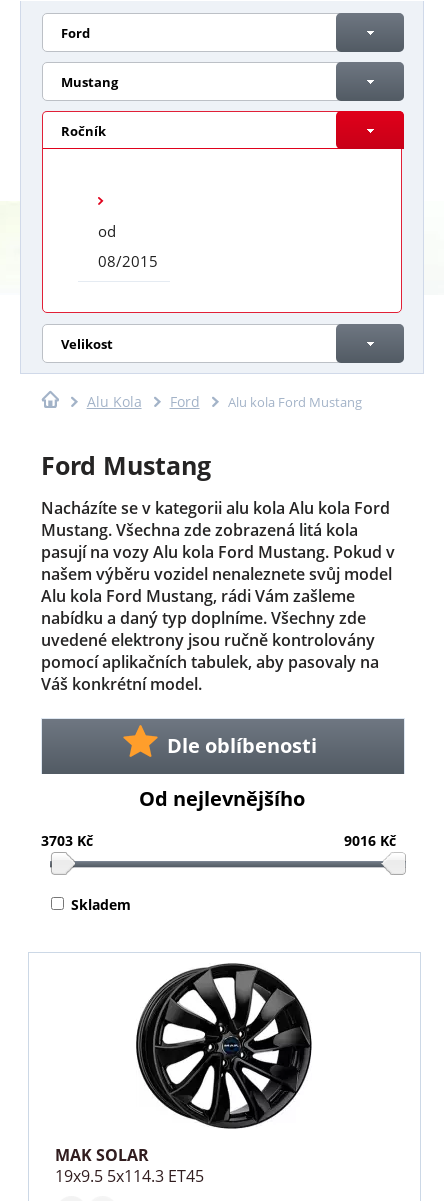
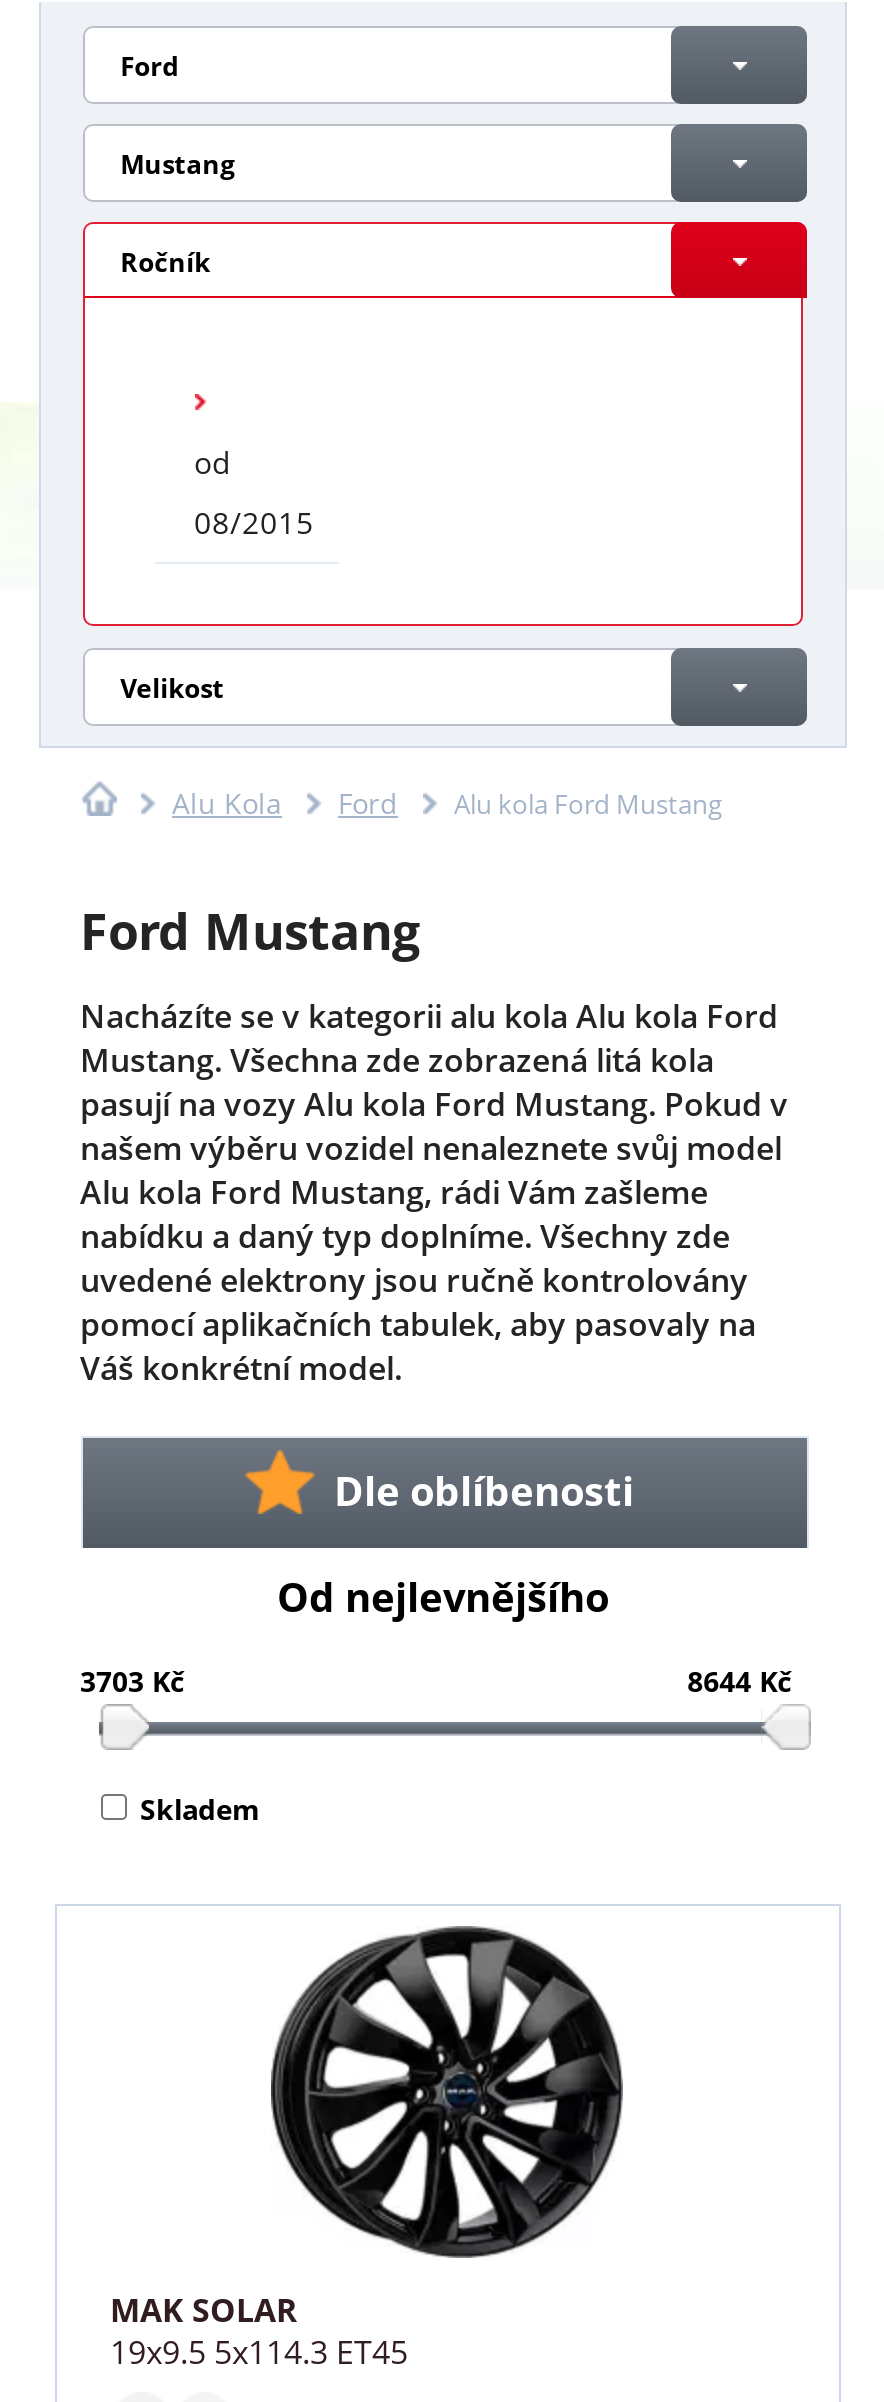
[344,831,396,850] 9016 Kč -> [687,1663,791,1701] 8644 Kč

